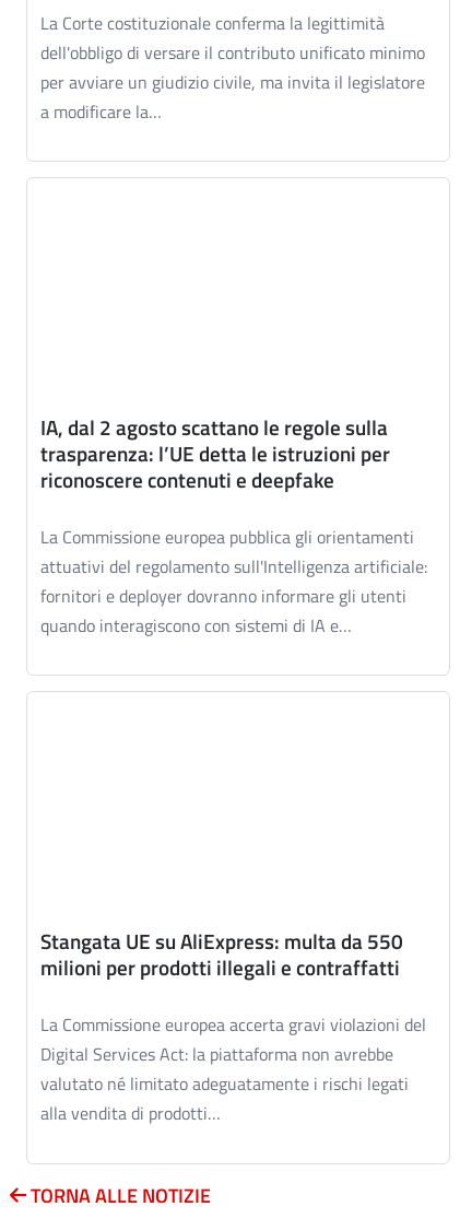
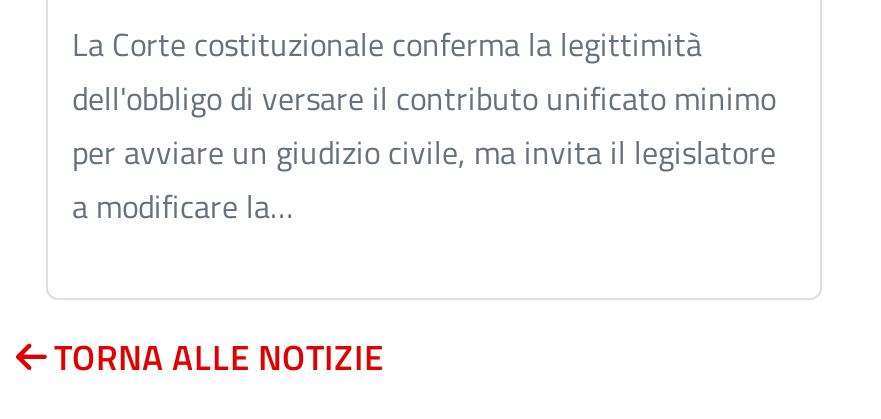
[40,411,427,639] IA, dal 2 agosto scattano le regole sulla | trasparenza: l’UE detta le istruzioni per | riconoscere contenuti e deepfake | La Commissione europea pubblica gli orientamenti | attuativi del regolamento sull'Intelligenza artificiale: | fornitori e deployer dovranno informare gli utenti | quando interagiscono con sistemi di IA e… -> none
[40,925,426,1127] Stangata UE su AliExpress: multa da 550 | milioni per prodotti illegali e contraffatti | La Commissione europea accerta gravi violazioni del | Digital Services Act: la piattaforma non avrebbe | valutato né limitato adeguatamente i rischi legati | alla vendita di prodotti… -> none

